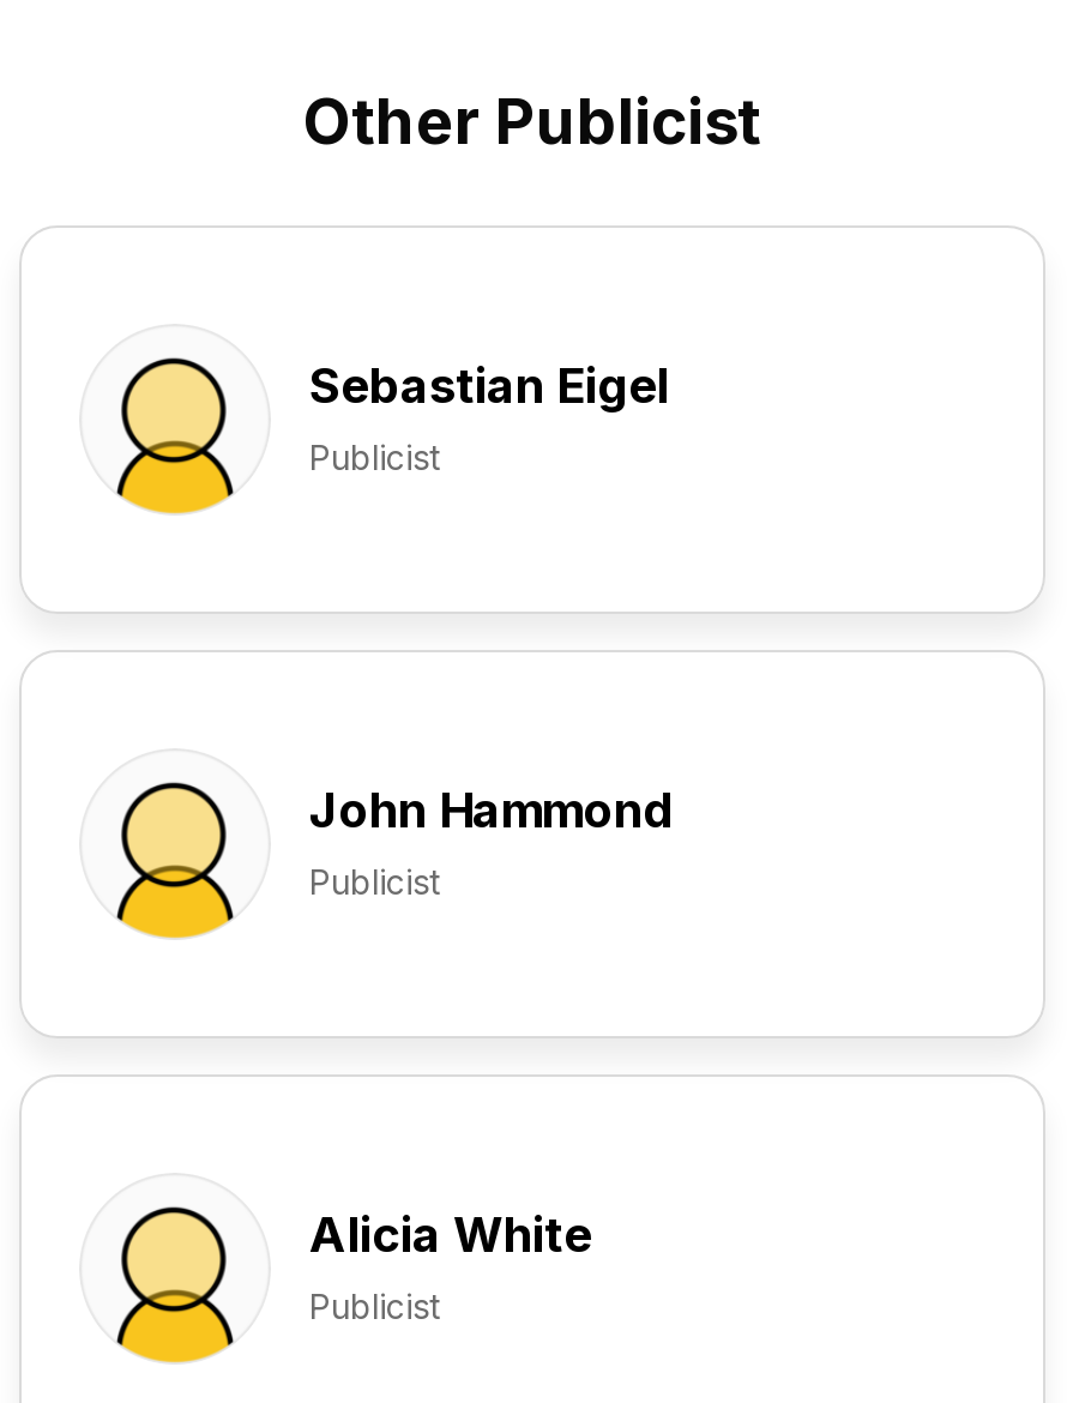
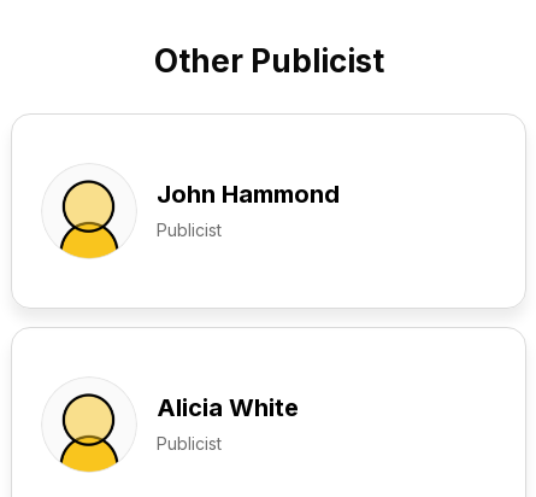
[309,357,669,477] Sebastian Eigel | Publicist -> none

